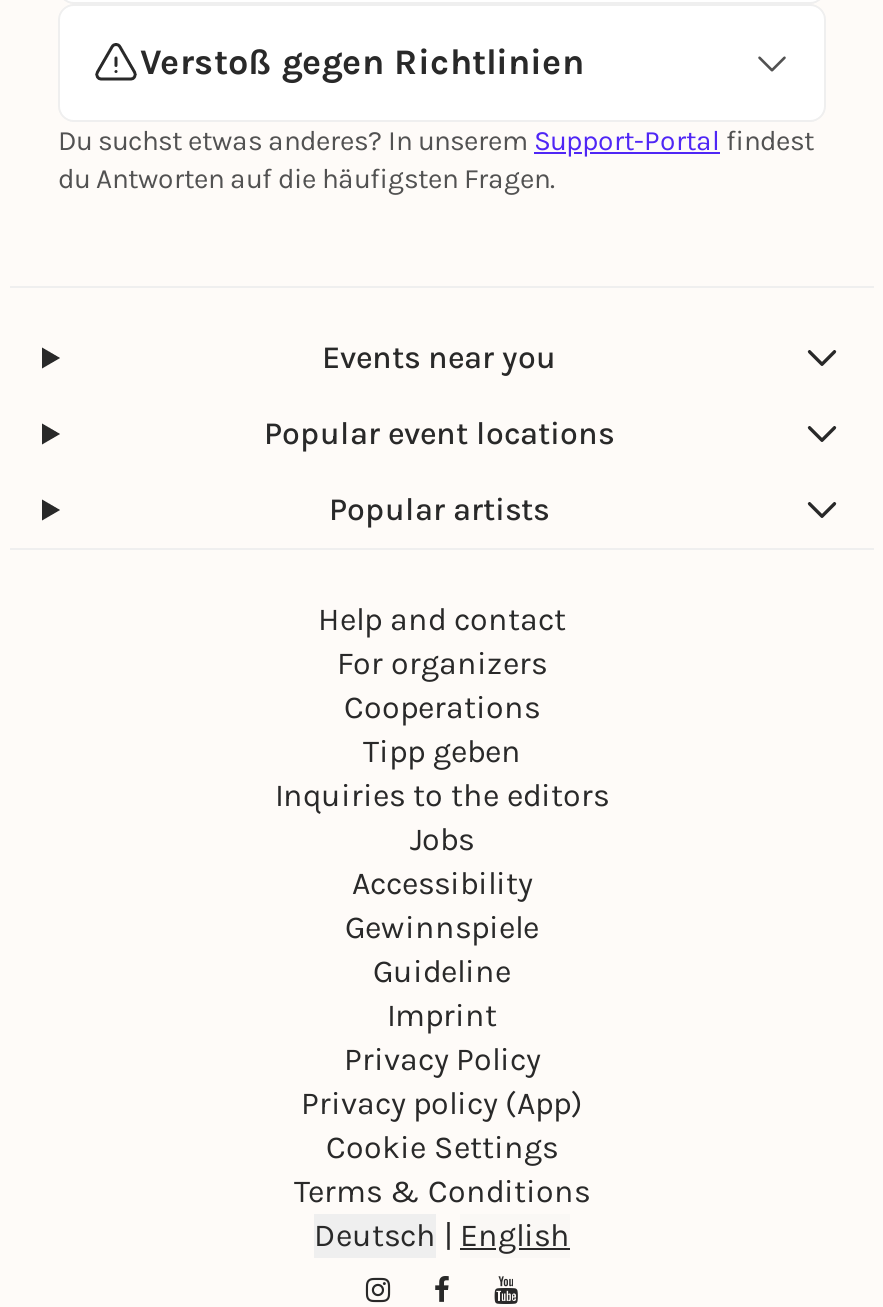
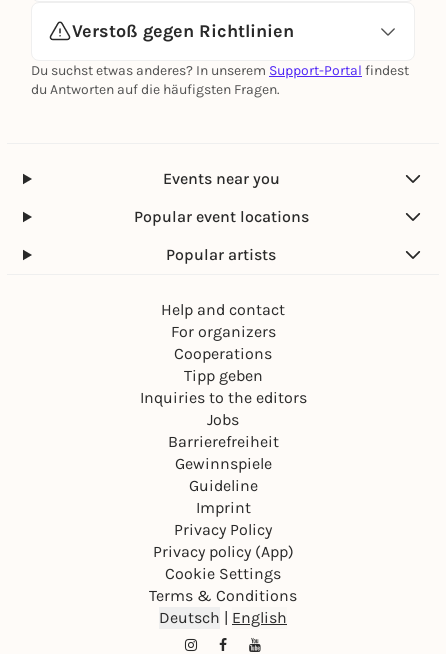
[352,864,532,902] Accessibility -> [167,432,278,451] Barrierefreiheit

